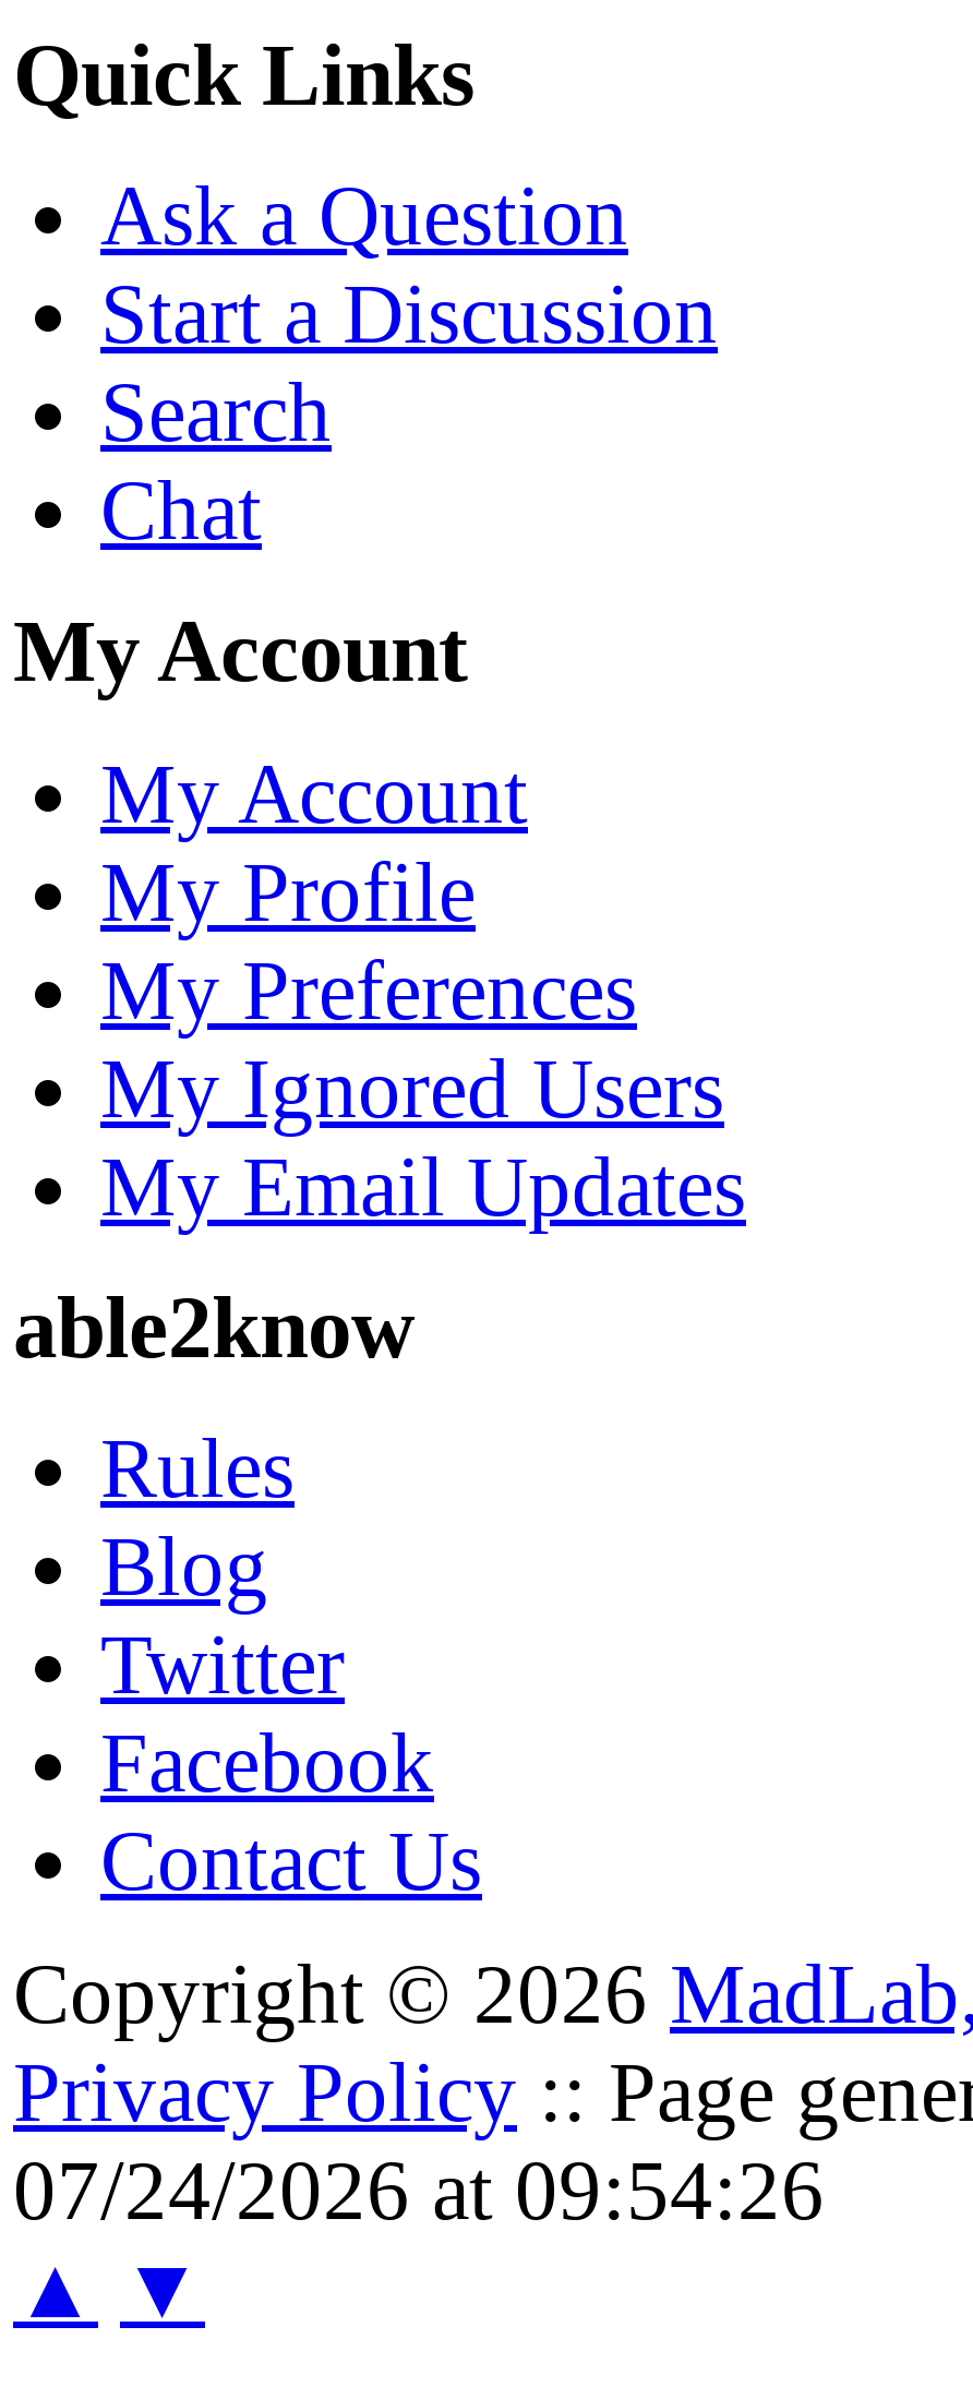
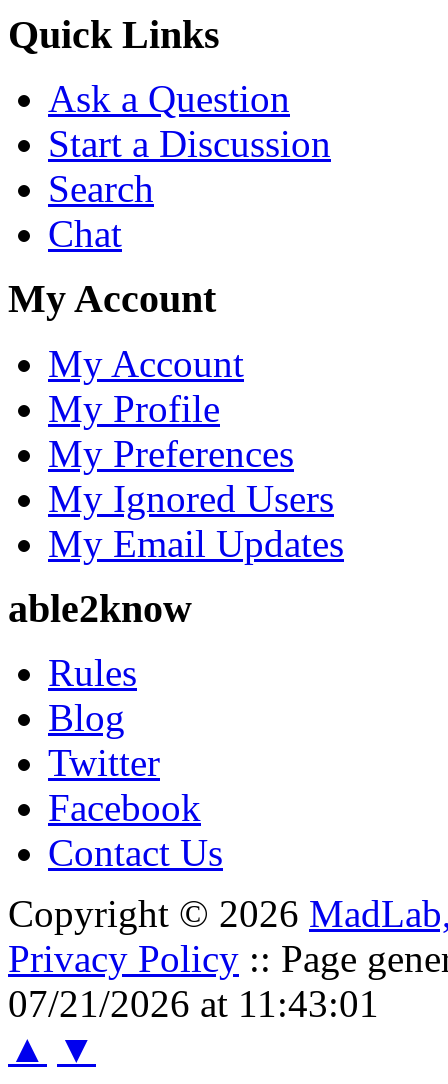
[13,2143,825,2237] 07/24/2026 at 09:54:26 -> [8,982,379,1025] 07/21/2026 at 11:43:01

